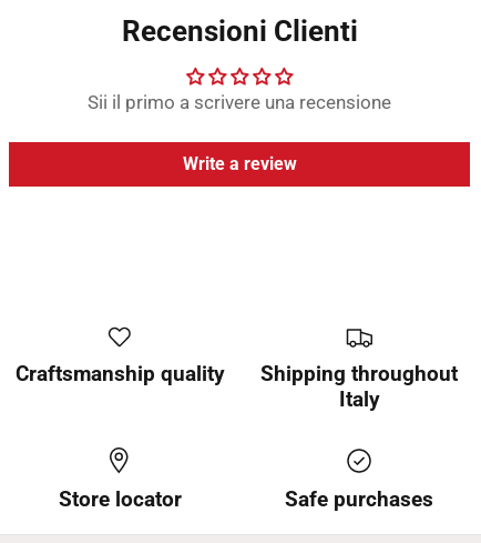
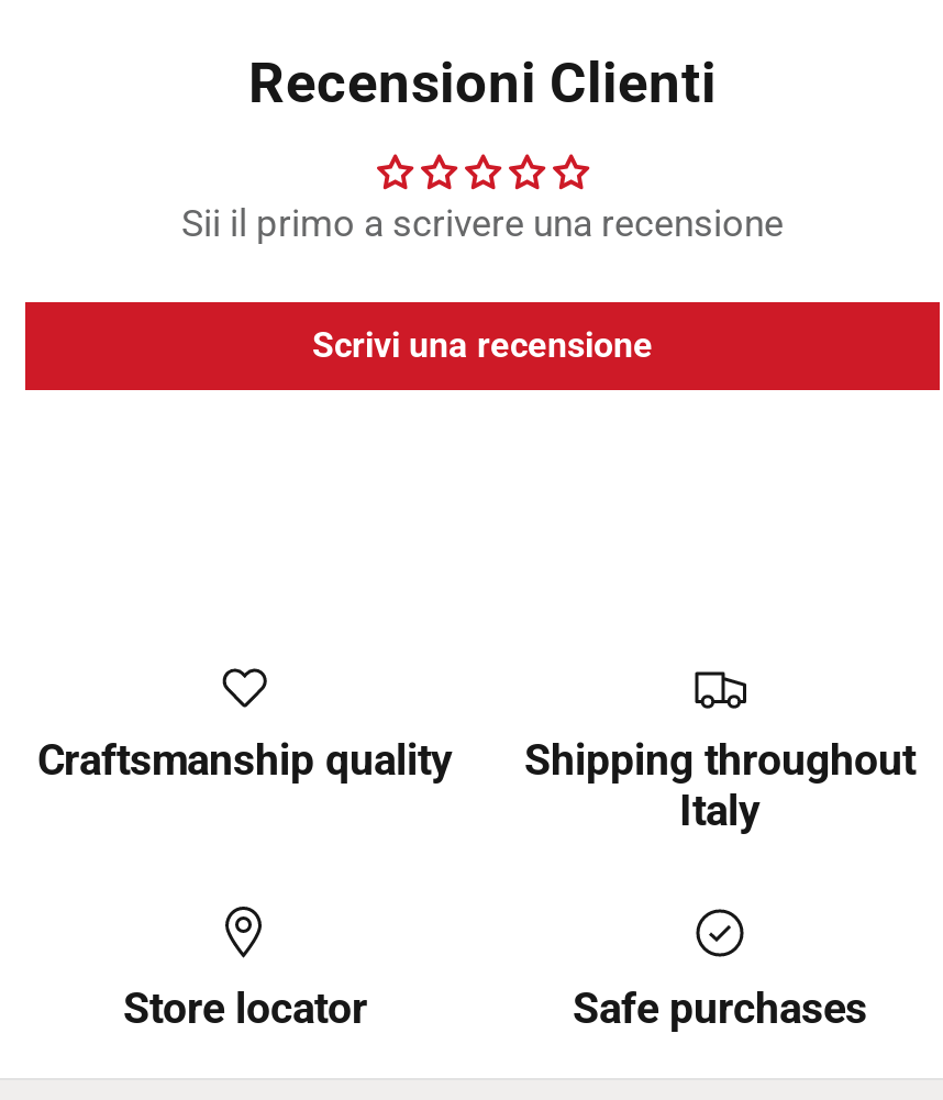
[182,153,296,175] Write a review -> [312,325,653,366] Scrivi una recensione

